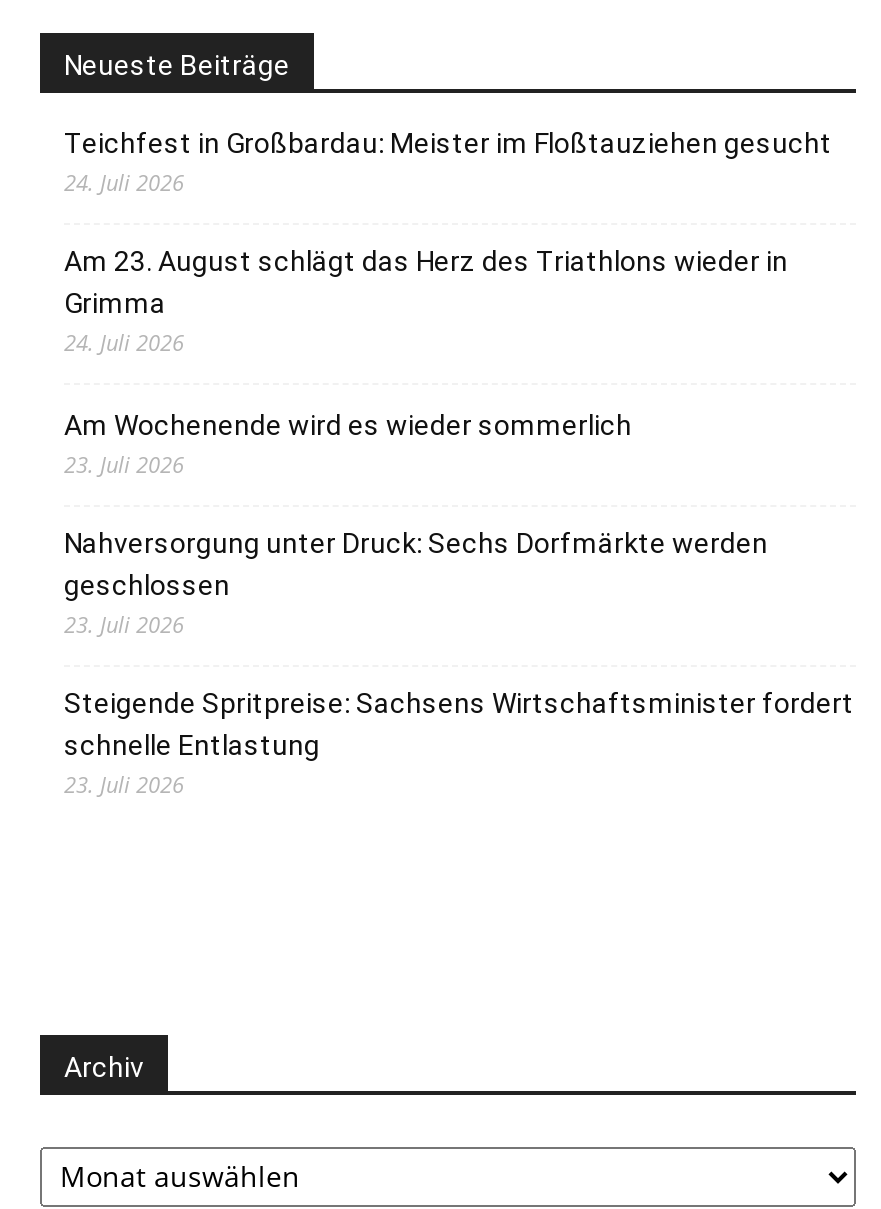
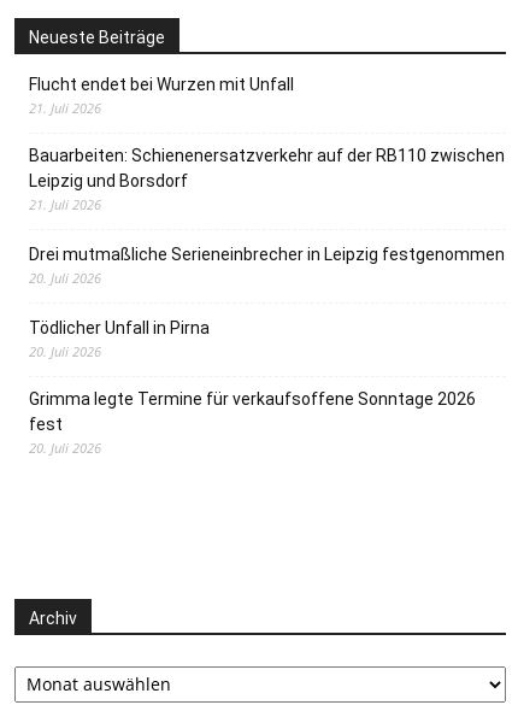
[64,127,832,197] Teichfest in Großbardau: Meister im Floßtauziehen gesucht | 24. Juli 2026 -> [29,74,294,117] Flucht endet bei Wurzen mit Unfall | 21. Juli 2026
[64,245,788,357] Am 23. August schlägt das Herz des Triathlons wieder in | Grimma | 24. Juli 2026 -> [29,146,505,213] Bauarbeiten: Schienenersatzverkehr auf der RB110 zwischen | Leipzig und Borsdorf | 21. Juli 2026
[64,409,632,479] Am Wochenende wird es wieder sommerlich | 23. Juli 2026 -> [29,244,505,287] Drei mutmaßliche Serieneinbrecher in Leipzig festgenommen | 20. Juli 2026
[64,527,768,639] Nahversorgung unter Druck: Sechs Dorfmärkte werden | geschlossen | 23. Juli 2026 -> [29,318,210,360] Tödlicher Unfall in Pirna | 20. Juli 2026
[64,687,854,799] Steigende Spritpreise: Sachsens Wirtschaftsminister fordert | schnelle Entlastung | 23. Juli 2026 -> [29,389,476,457] Grimma legte Termine für verkaufsoffene Sonntage 2026 | fest | 20. Juli 2026

